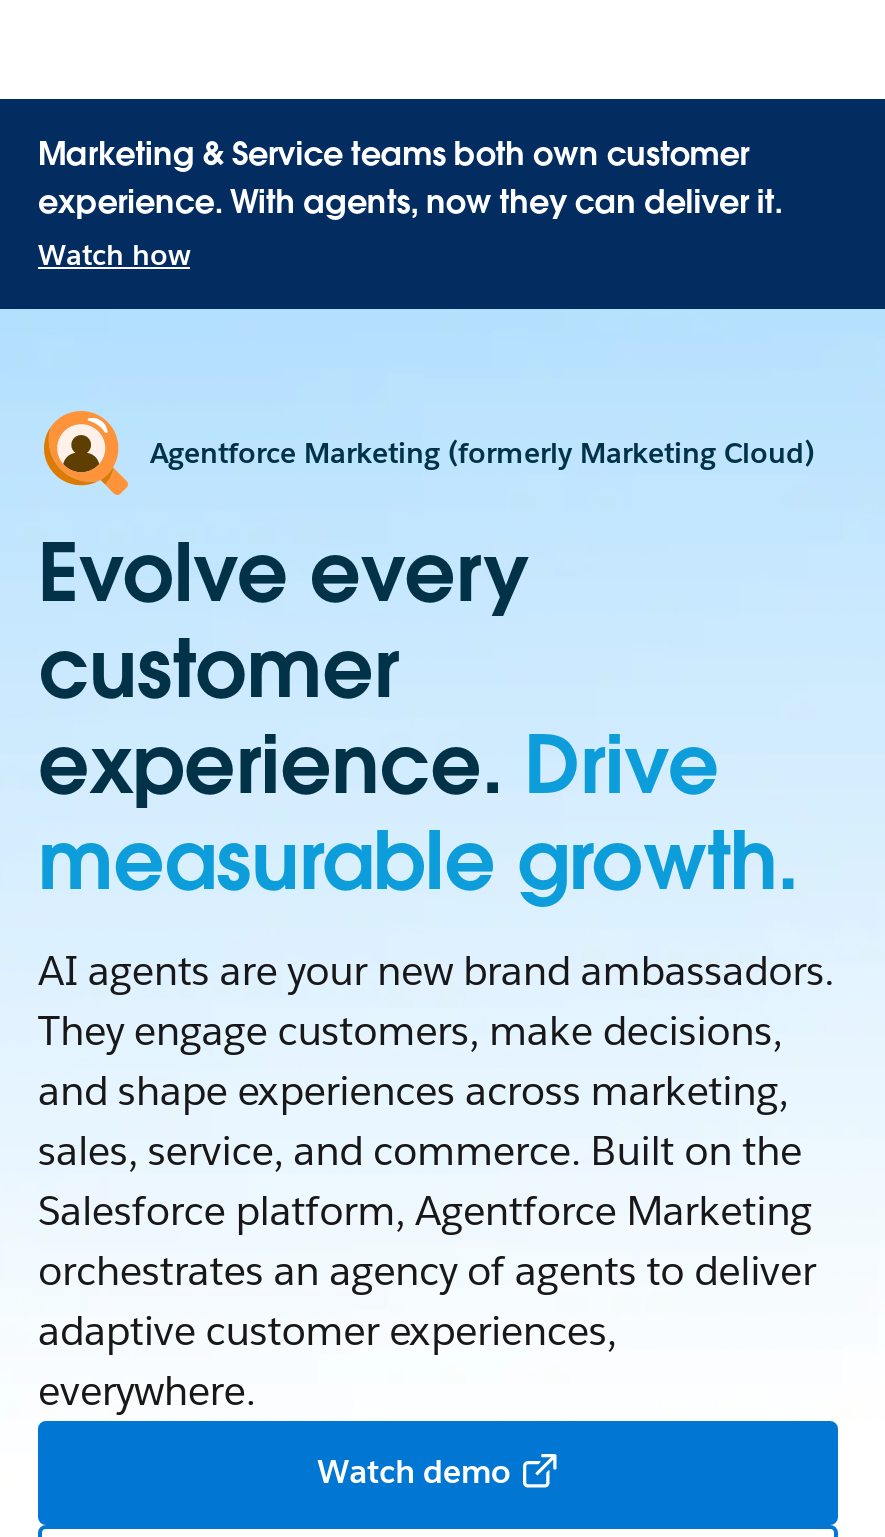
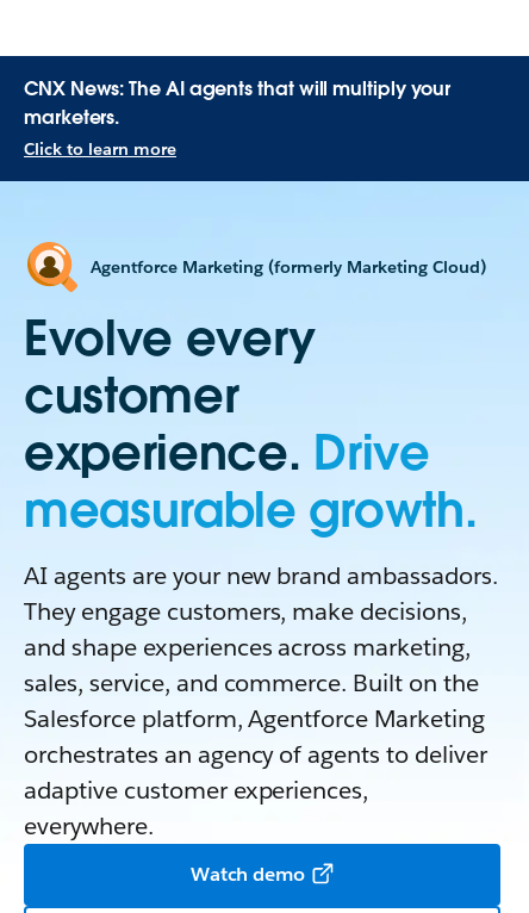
[38,133,782,273] Marketing & Service teams both own customer | experience. With agents, now they can deliver it. | Watch how -> [24,76,451,160] CNX News: The AI agents that will multiply your | marketers. | Click to learn more

